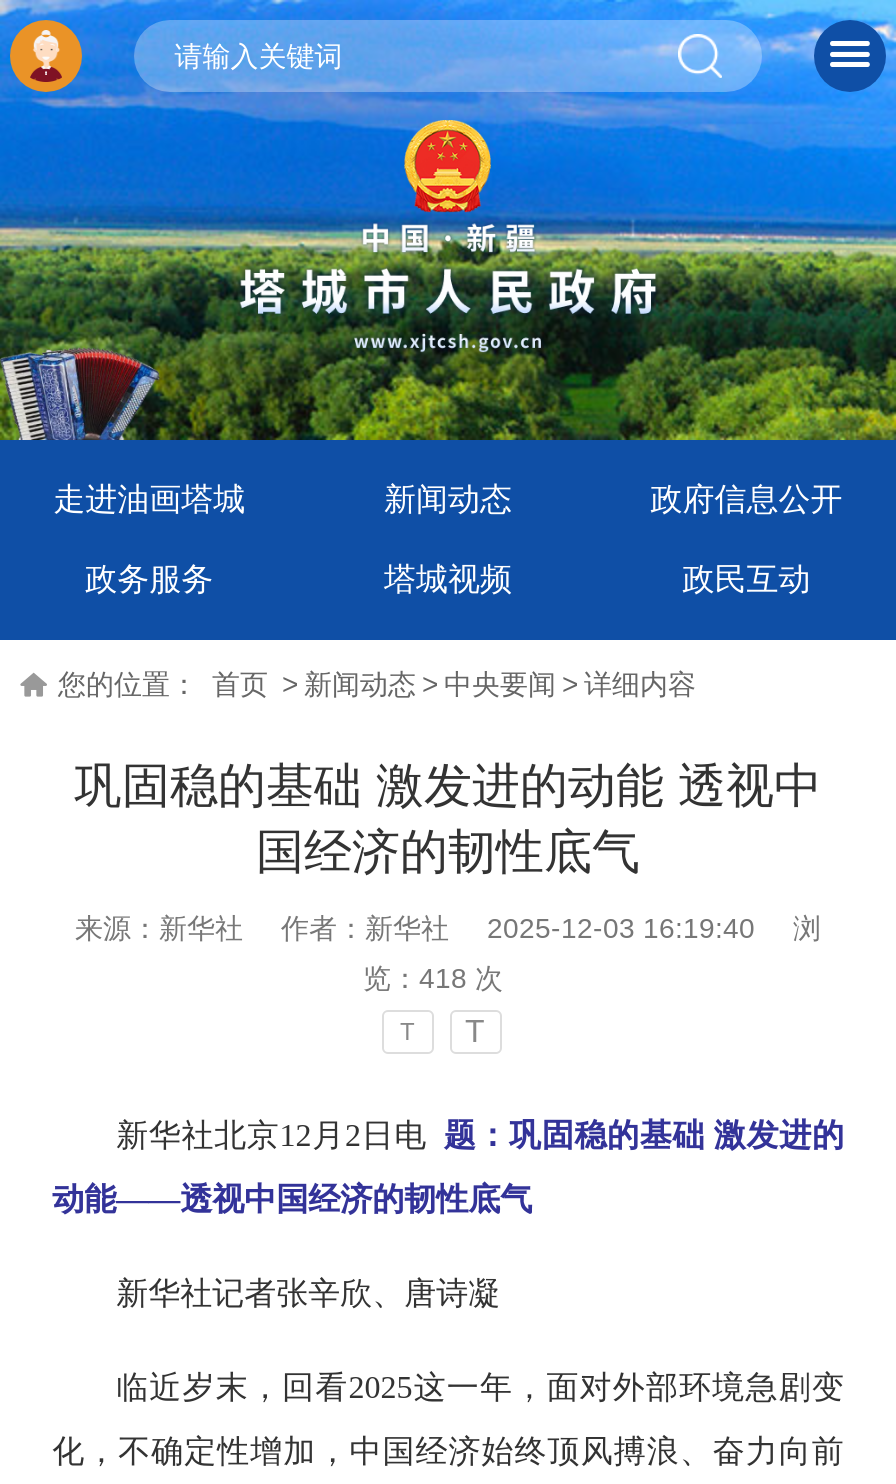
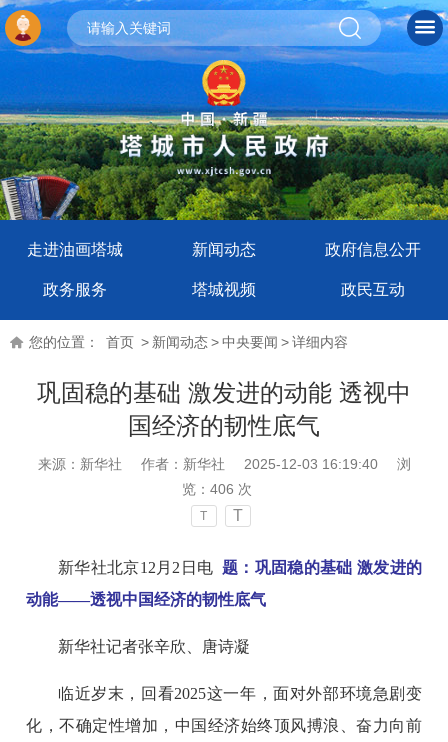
[363,961,503,993] 览：418次 -> [181,480,251,496] 览：406次

